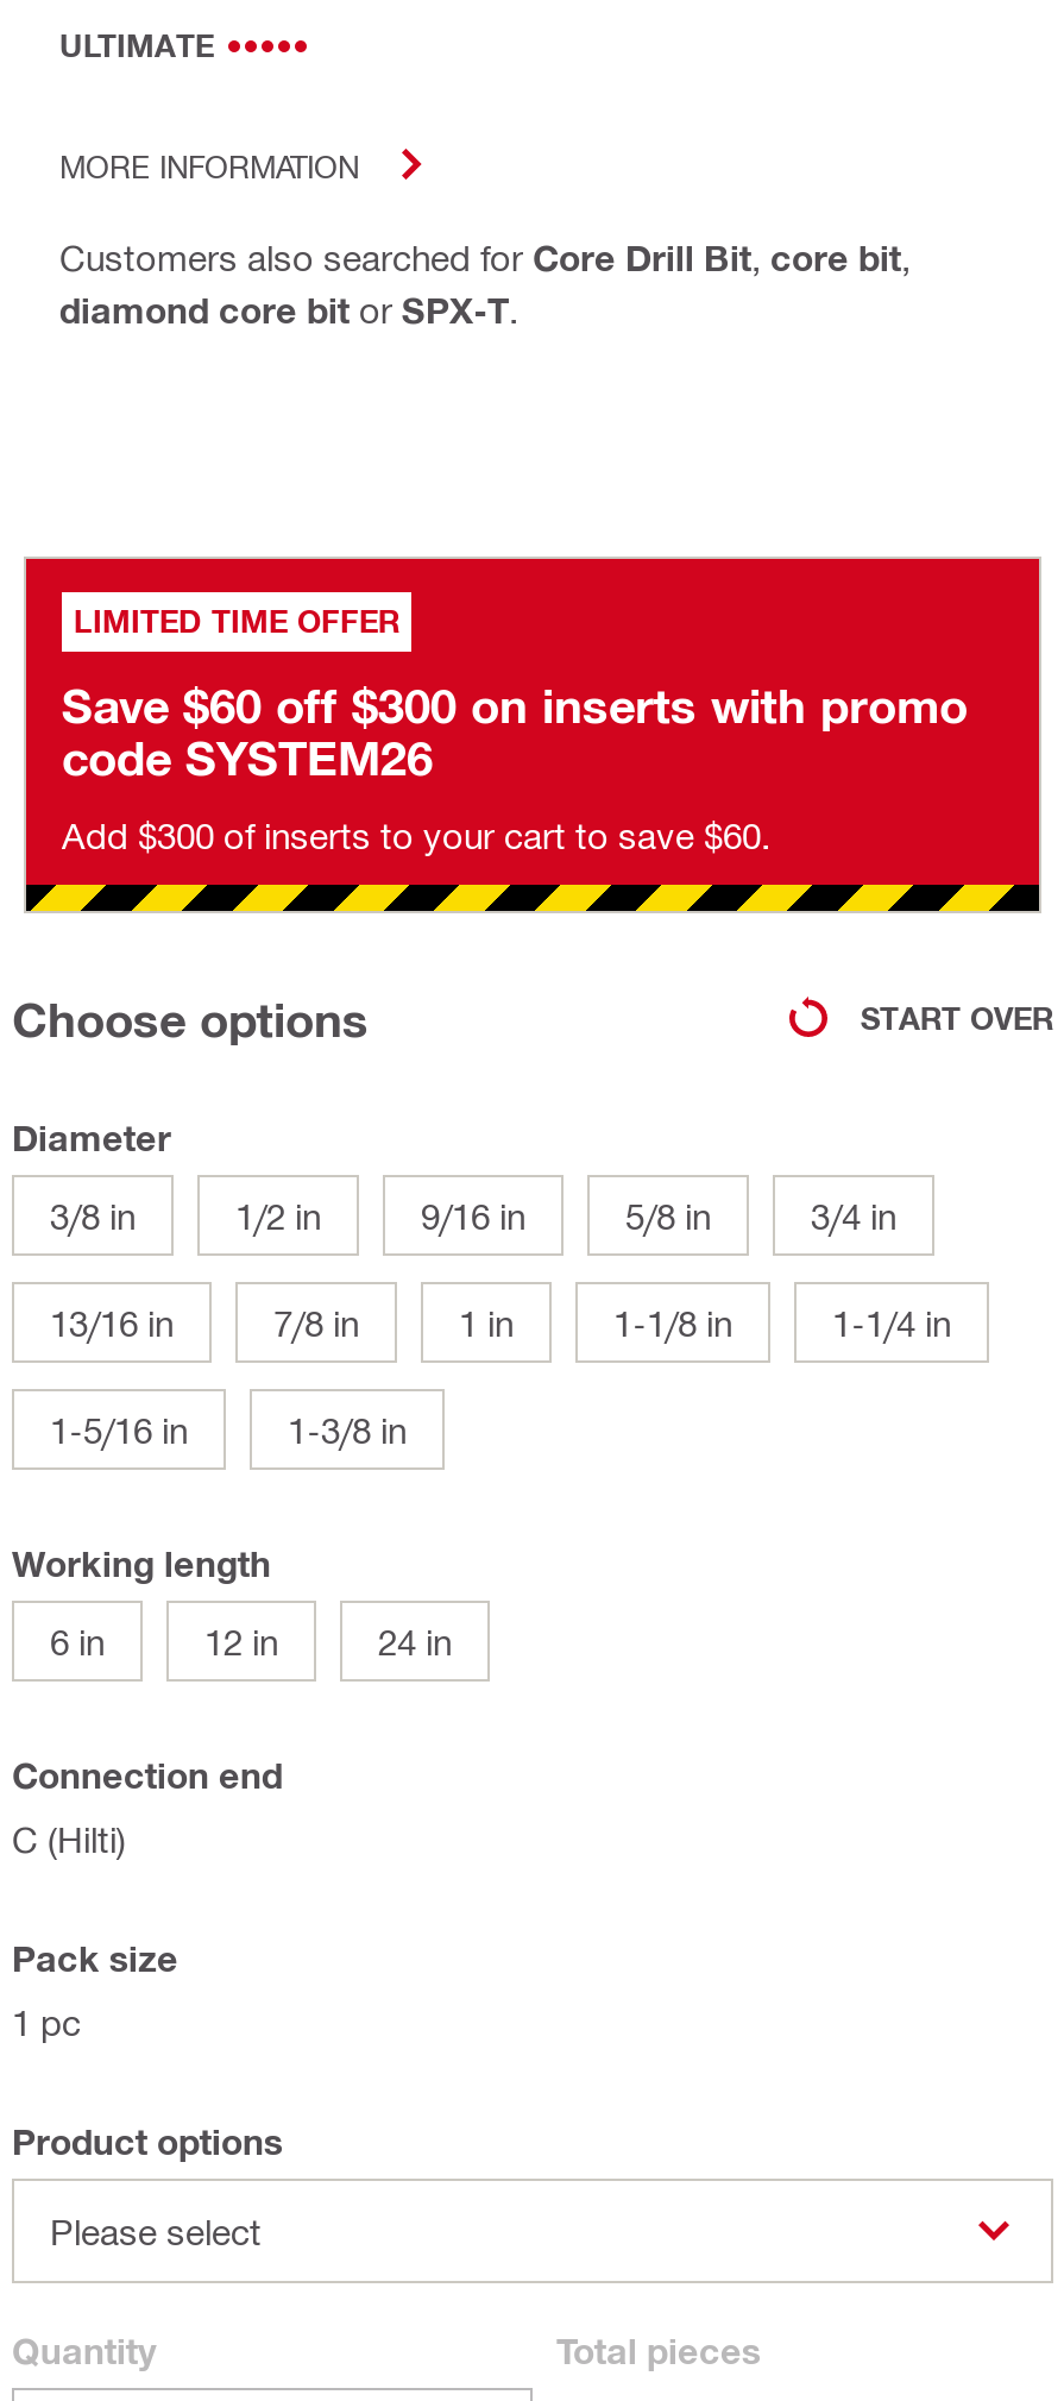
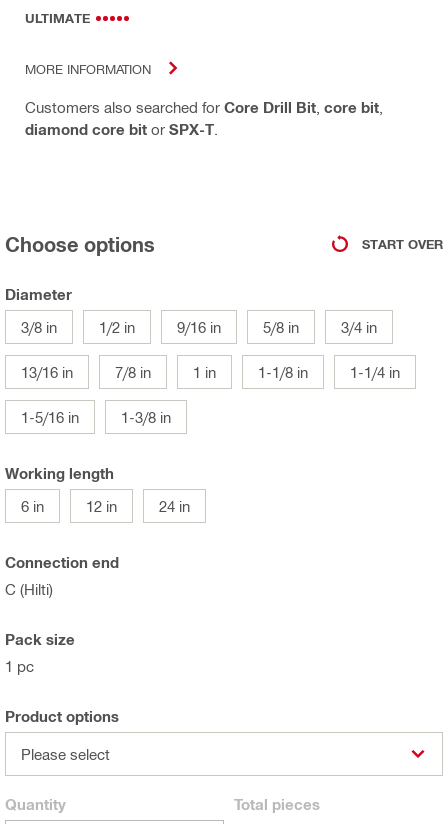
[24,557,1041,913] [image] | LIMITED TIME OFFER | Save $60 off $300 on inserts with promo | code SYSTEM26 | Add $300 of inserts to your cart to save $60. -> none

